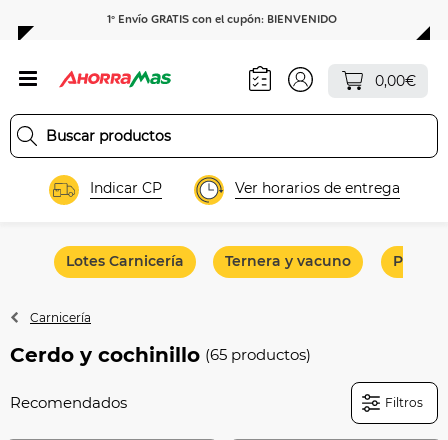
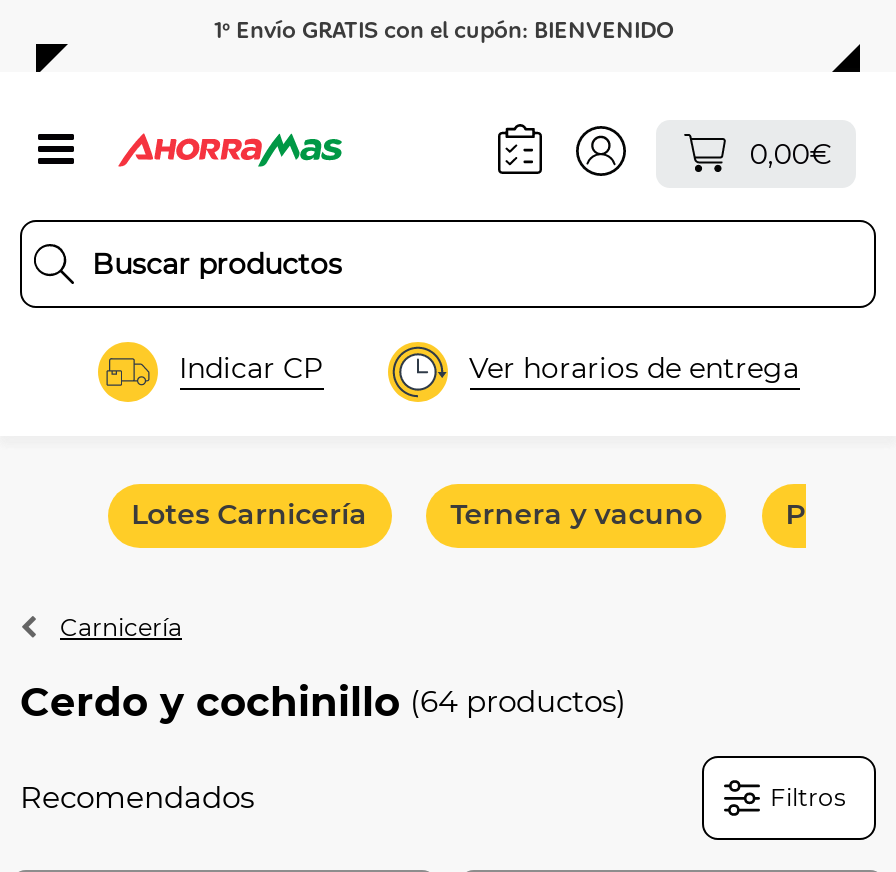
[10,343,311,367] Cerdo y cochinillo (65 productos) -> [20,678,626,726] Cerdo y cochinillo (64 productos)

